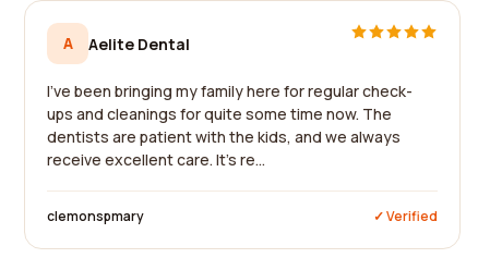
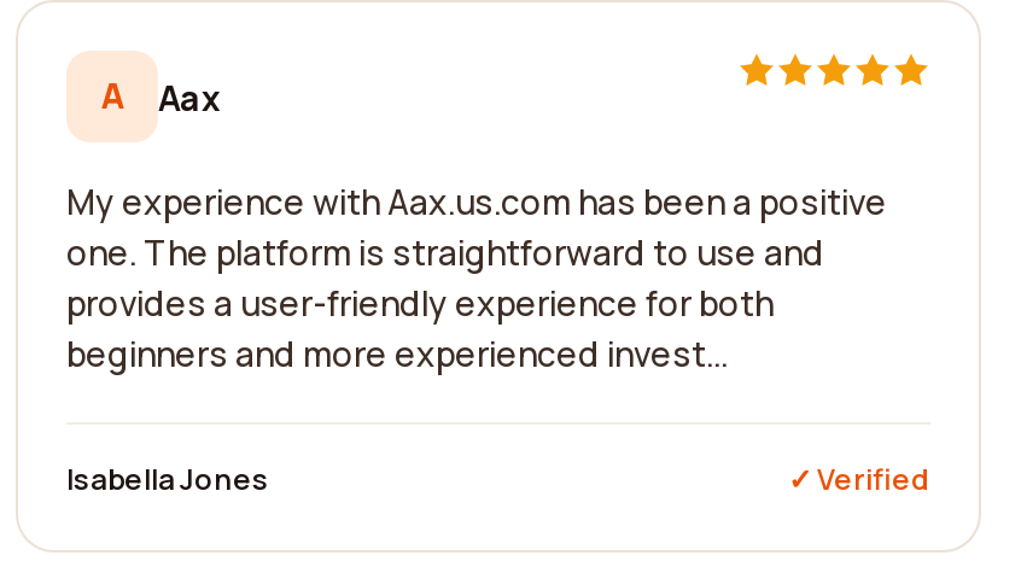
[88,33,190,54] Aelite Dental -> [158,74,221,119] Aax
[47,81,413,170] I've been bringing my family here for regular check- | ups and cleanings for quite some time now. The | dentists are patient with the kids, and we always | receive excellent care. It's re... -> [66,179,887,376] My experience with Aax.us.com has been a positive | one. The platform is straightforward to use and | provides a user-friendly experience for both | beginners and more experienced invest...
[47,207,144,225] clemonspmary -> [66,458,269,499] Isabella Jones

